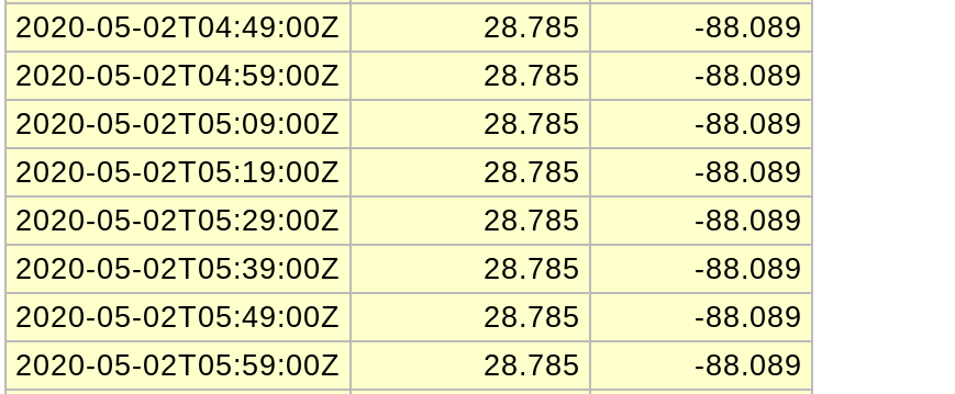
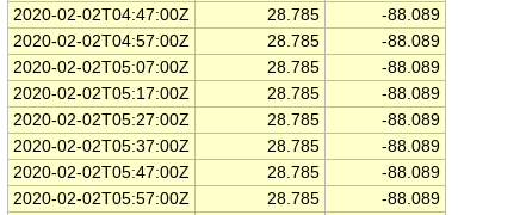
[15,11,341,44] 2020-05-02T04:49:00Z -> [13,6,190,24] 2020-02-02T04:47:00Z
[15,60,341,93] 2020-05-02T04:59:00Z -> [13,32,190,50] 2020-02-02T04:57:00Z
[15,108,341,141] 2020-05-02T05:09:00Z -> [13,59,190,77] 2020-02-02T05:07:00Z
[15,156,341,189] 2020-05-02T05:19:00Z -> [13,85,190,103] 2020-02-02T05:17:00Z
[15,205,341,237] 2020-05-02T05:29:00Z -> [13,111,190,129] 2020-02-02T05:27:00Z
[15,253,341,286] 2020-05-02T05:39:00Z -> [13,138,190,156] 2020-02-02T05:37:00Z
[15,301,341,334] 2020-05-02T05:49:00Z -> [13,164,190,182] 2020-02-02T05:47:00Z
[15,349,341,382] 2020-05-02T05:59:00Z -> [13,190,190,208] 2020-02-02T05:57:00Z

